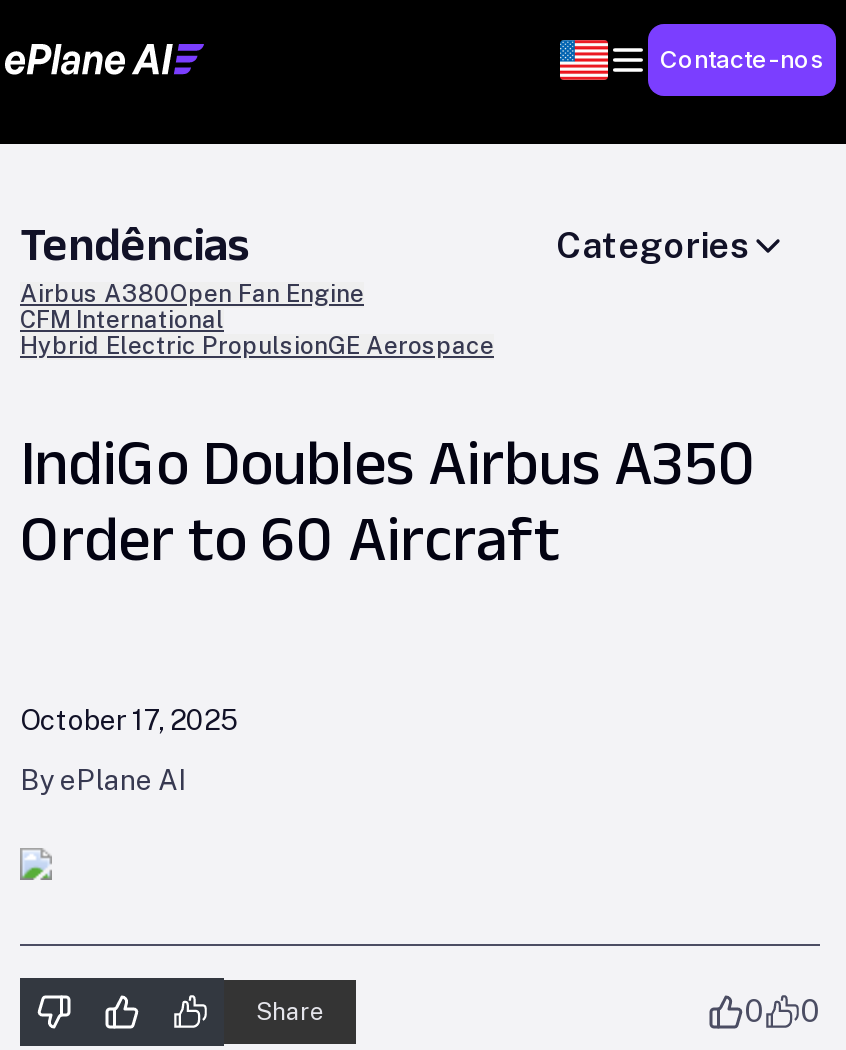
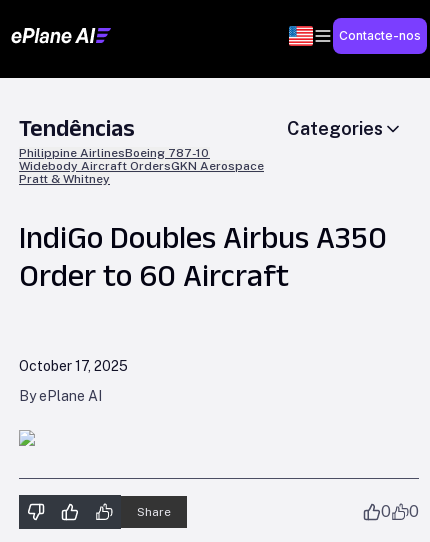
[20,280,494,360] Airbus A380Open Fan Engine | CFM International | Hybrid Electric PropulsionGE Aerospace -> [19,146,264,186] Philippine AirlinesBoeing 787-10 | Widebody Aircraft OrdersGKN Aerospace | Pratt & Whitney

